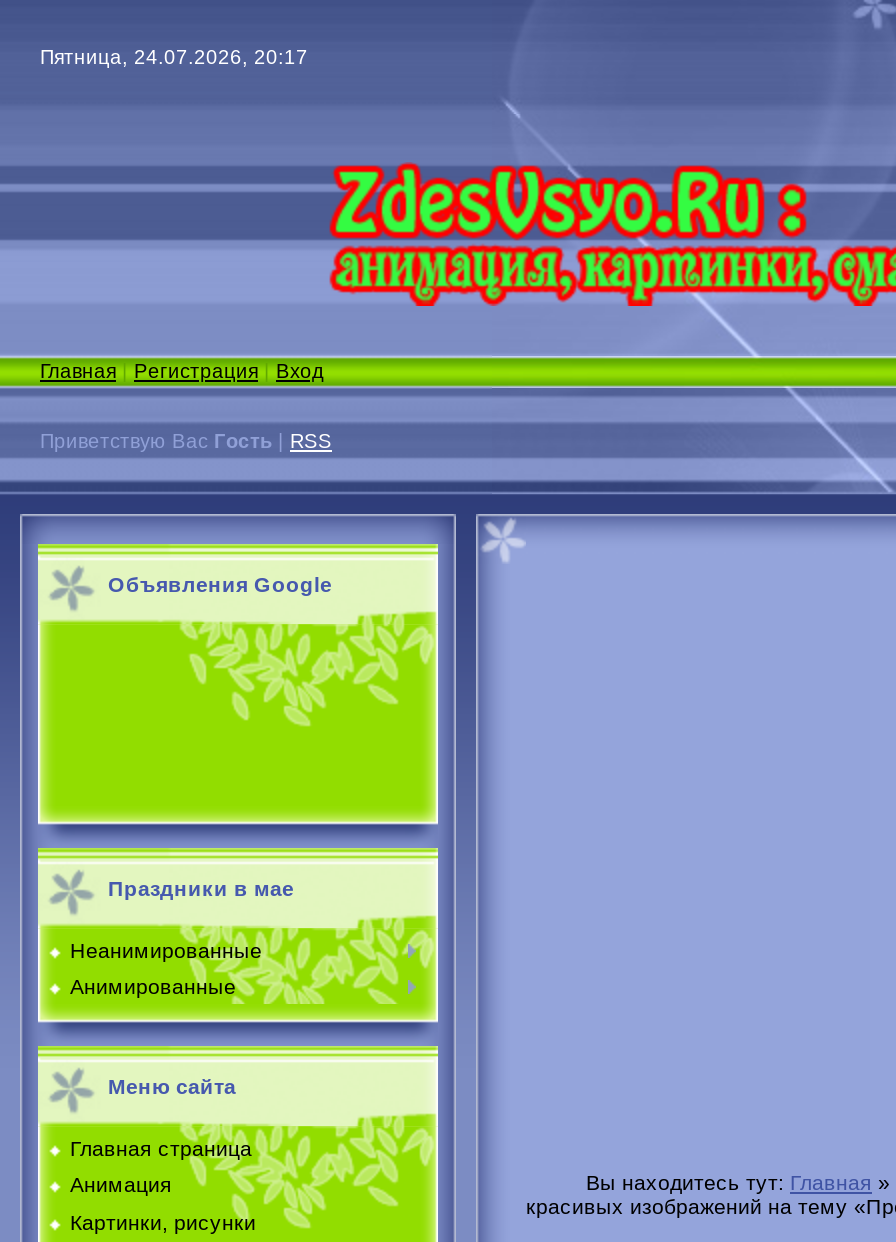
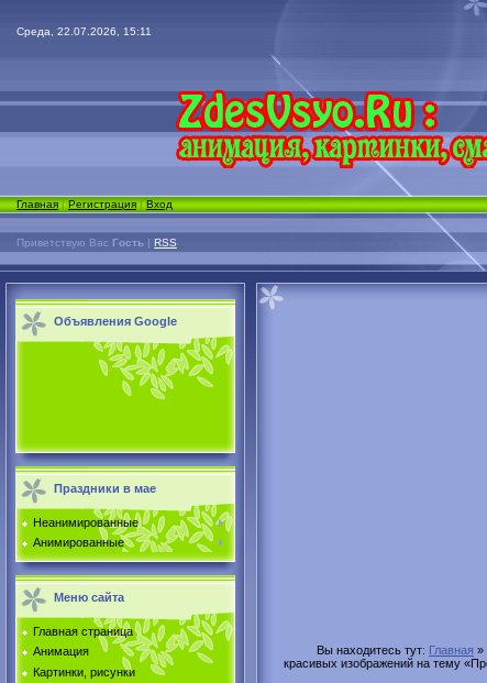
[40,46,308,68] Пятница, 24.07.2026, 20:17 -> [16,25,152,37] Среда, 22.07.2026, 15:11

